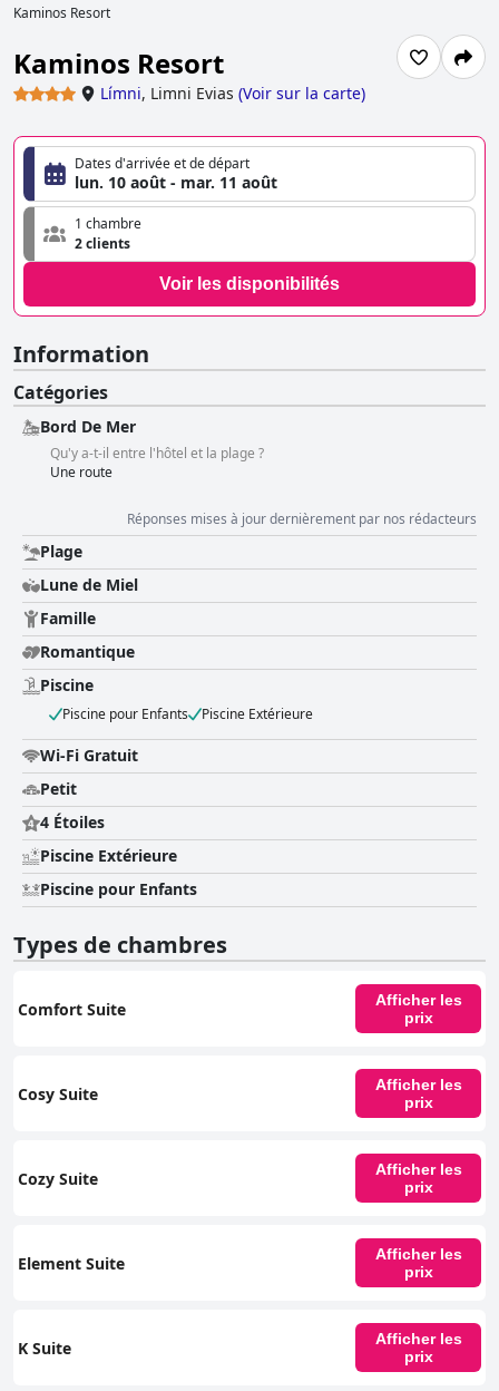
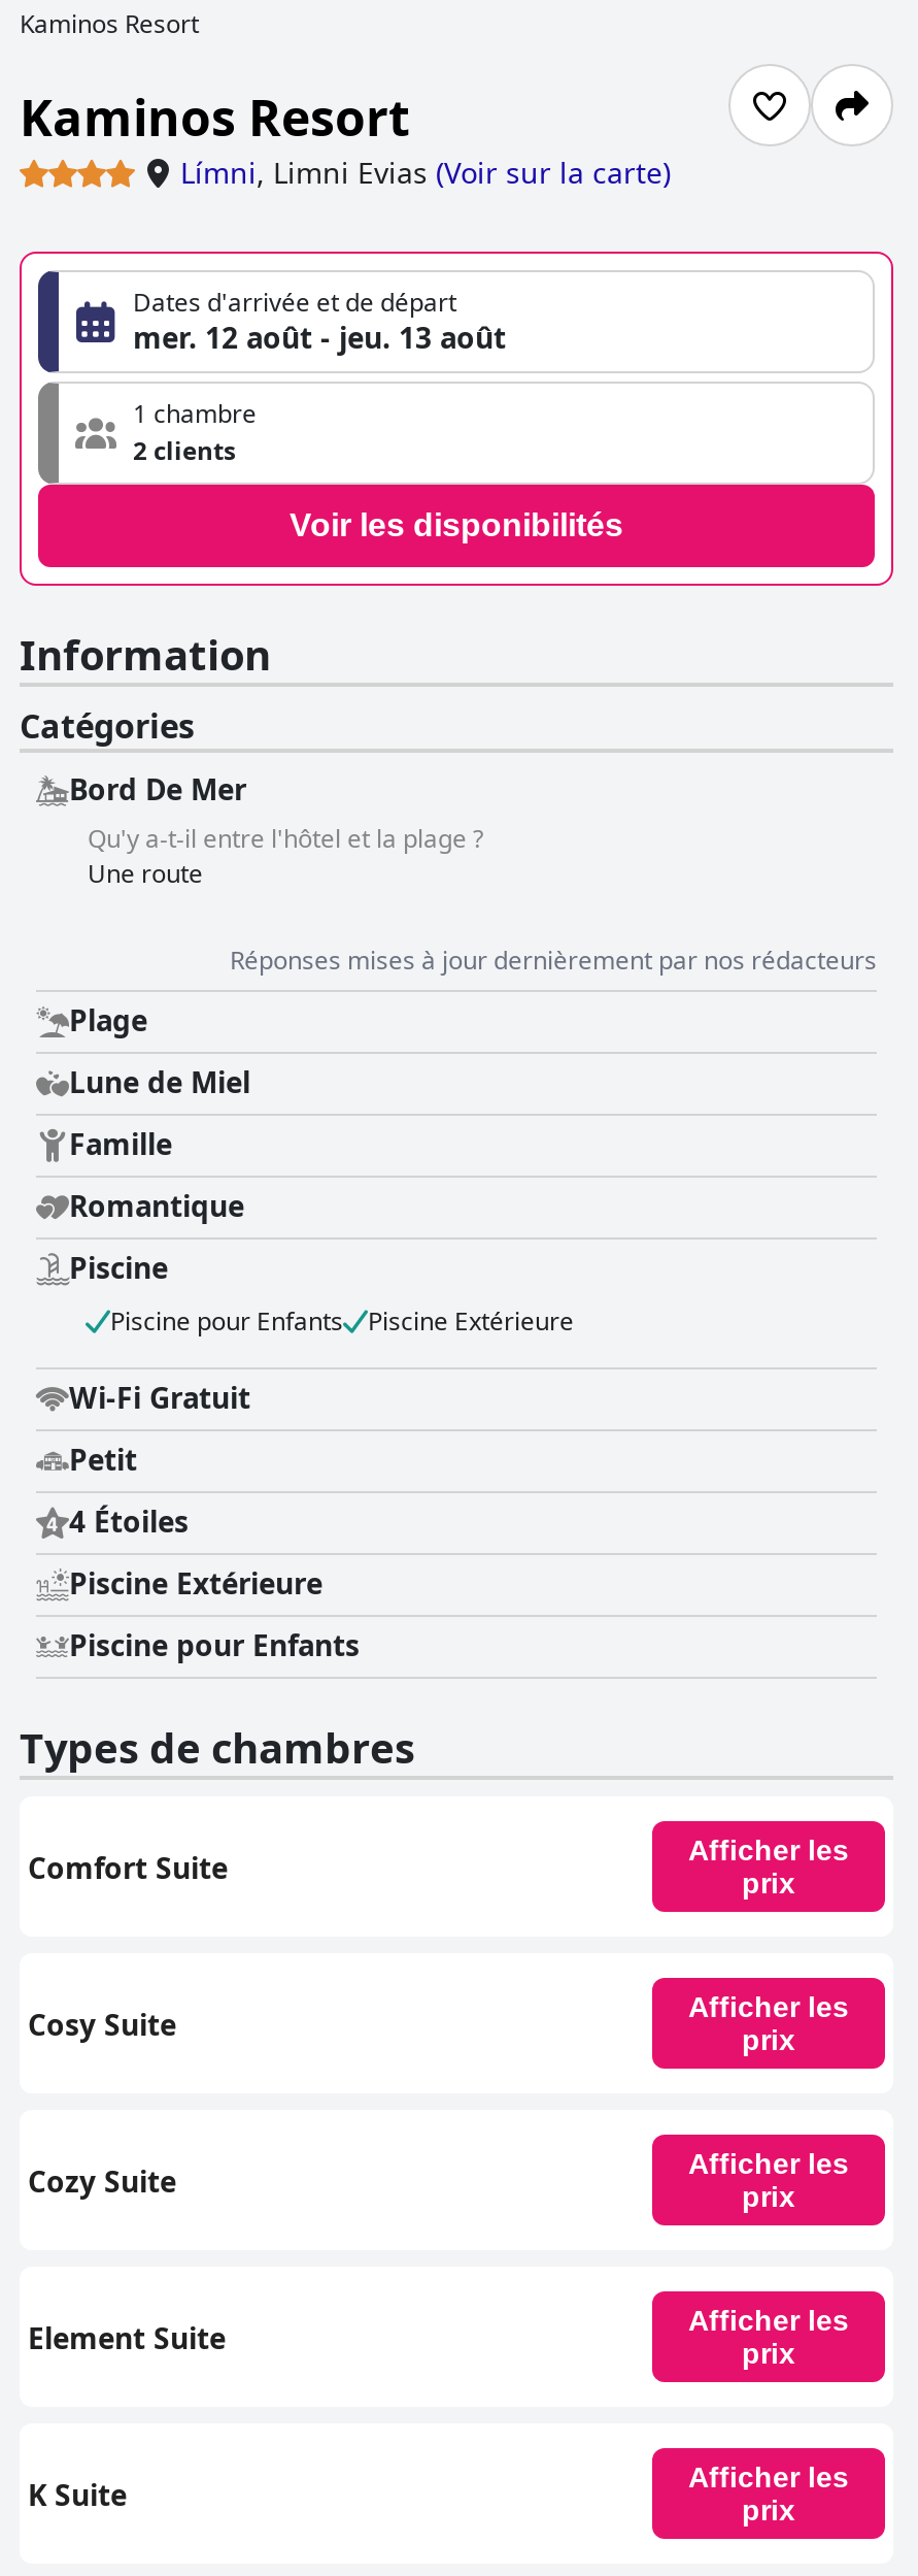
[75,172,277,193] lun. 10 août - mar. 11 août -> [133,318,506,357] mer. 12 août - jeu. 13 août

